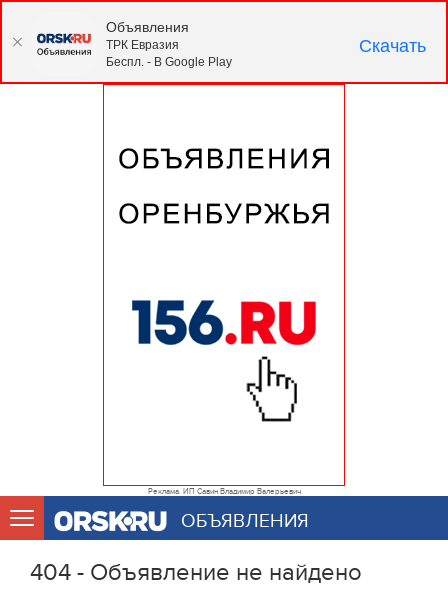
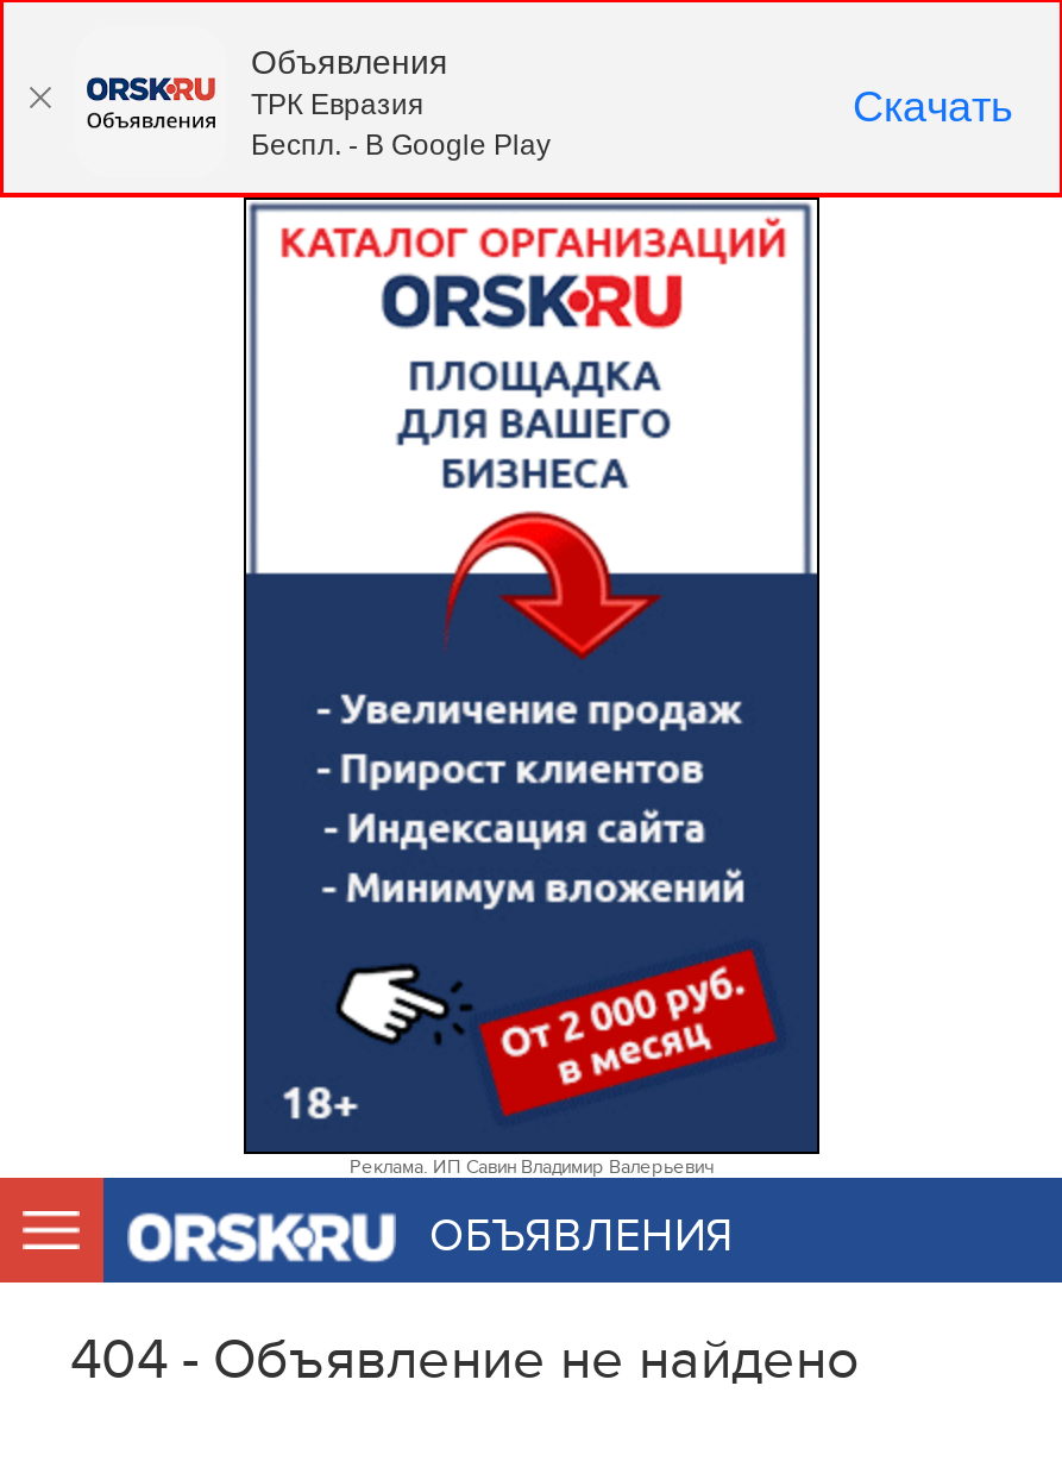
[102,83,346,487] [image] -> [241,195,822,1156] [image]

